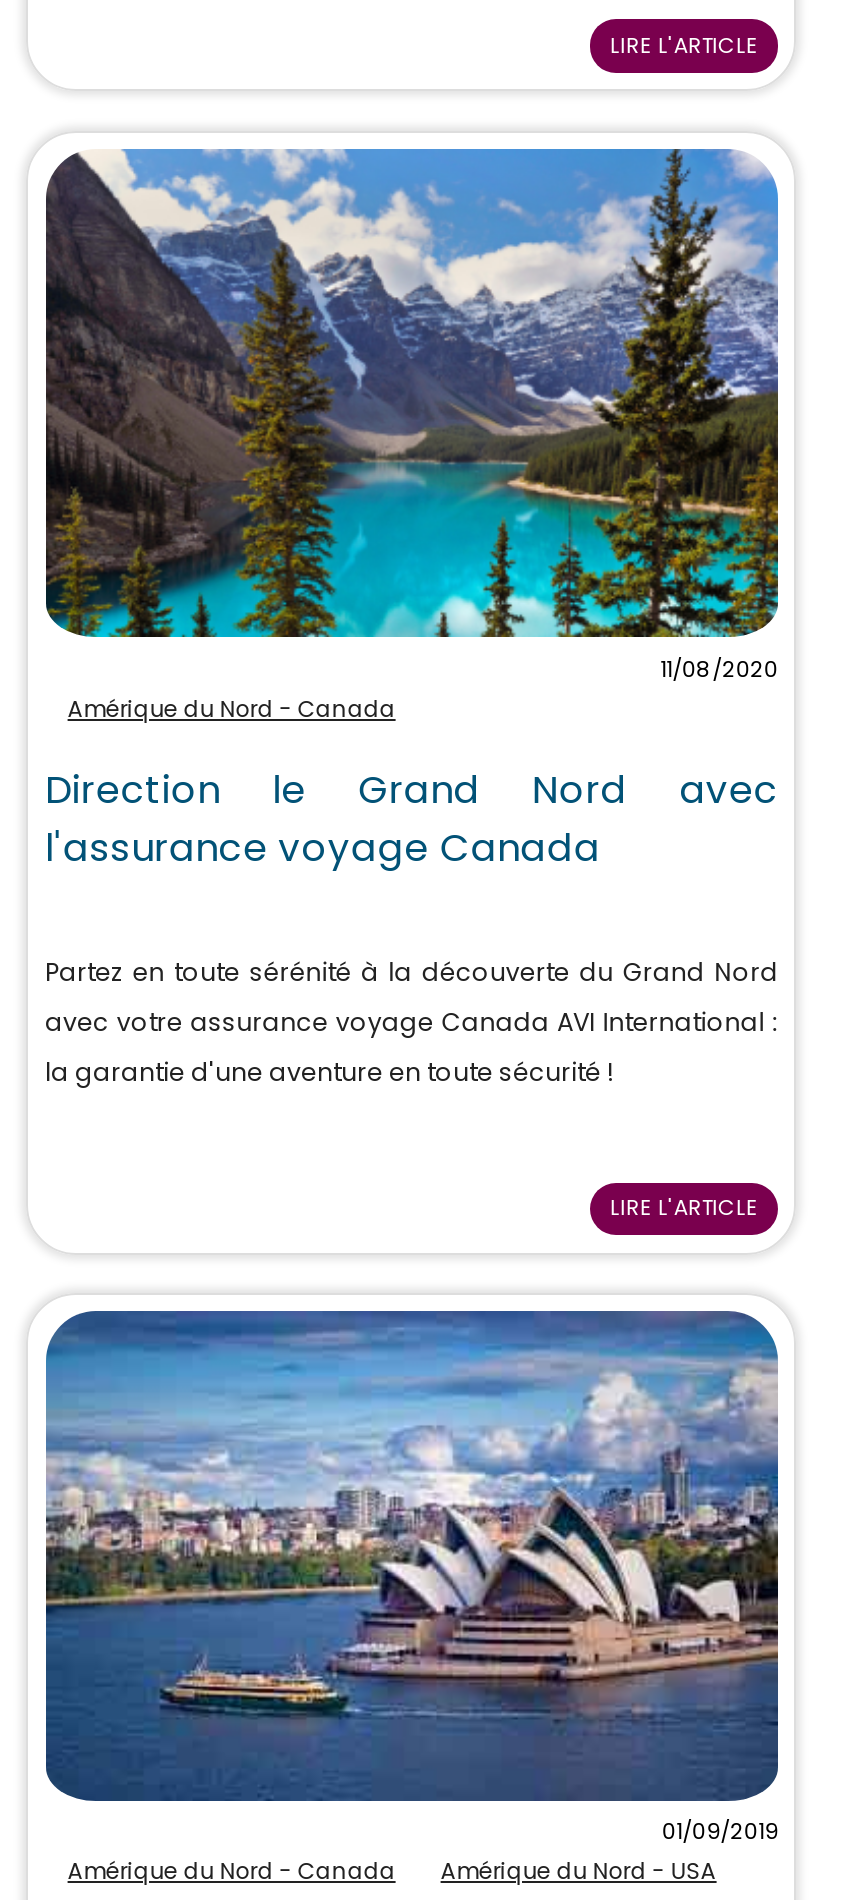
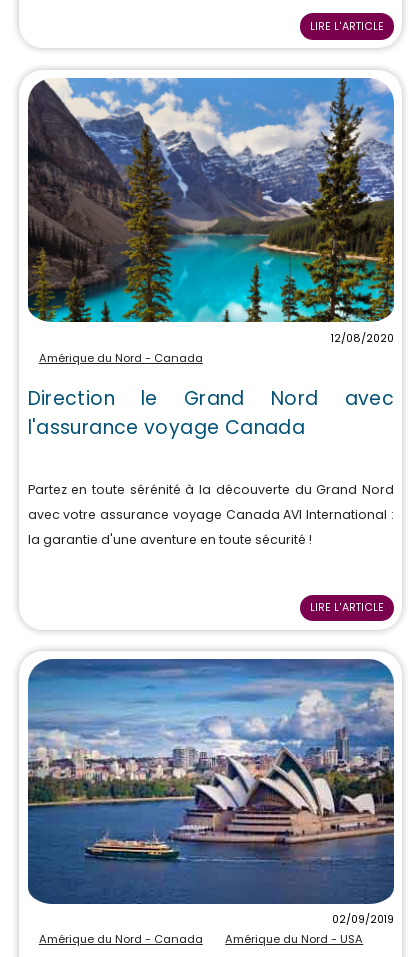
[660,654,778,684] 11/08/2020 -> [331,331,394,346] 12/08/2020
[662,1817,778,1847] 01/09/2019 -> [332,912,394,927] 02/09/2019

